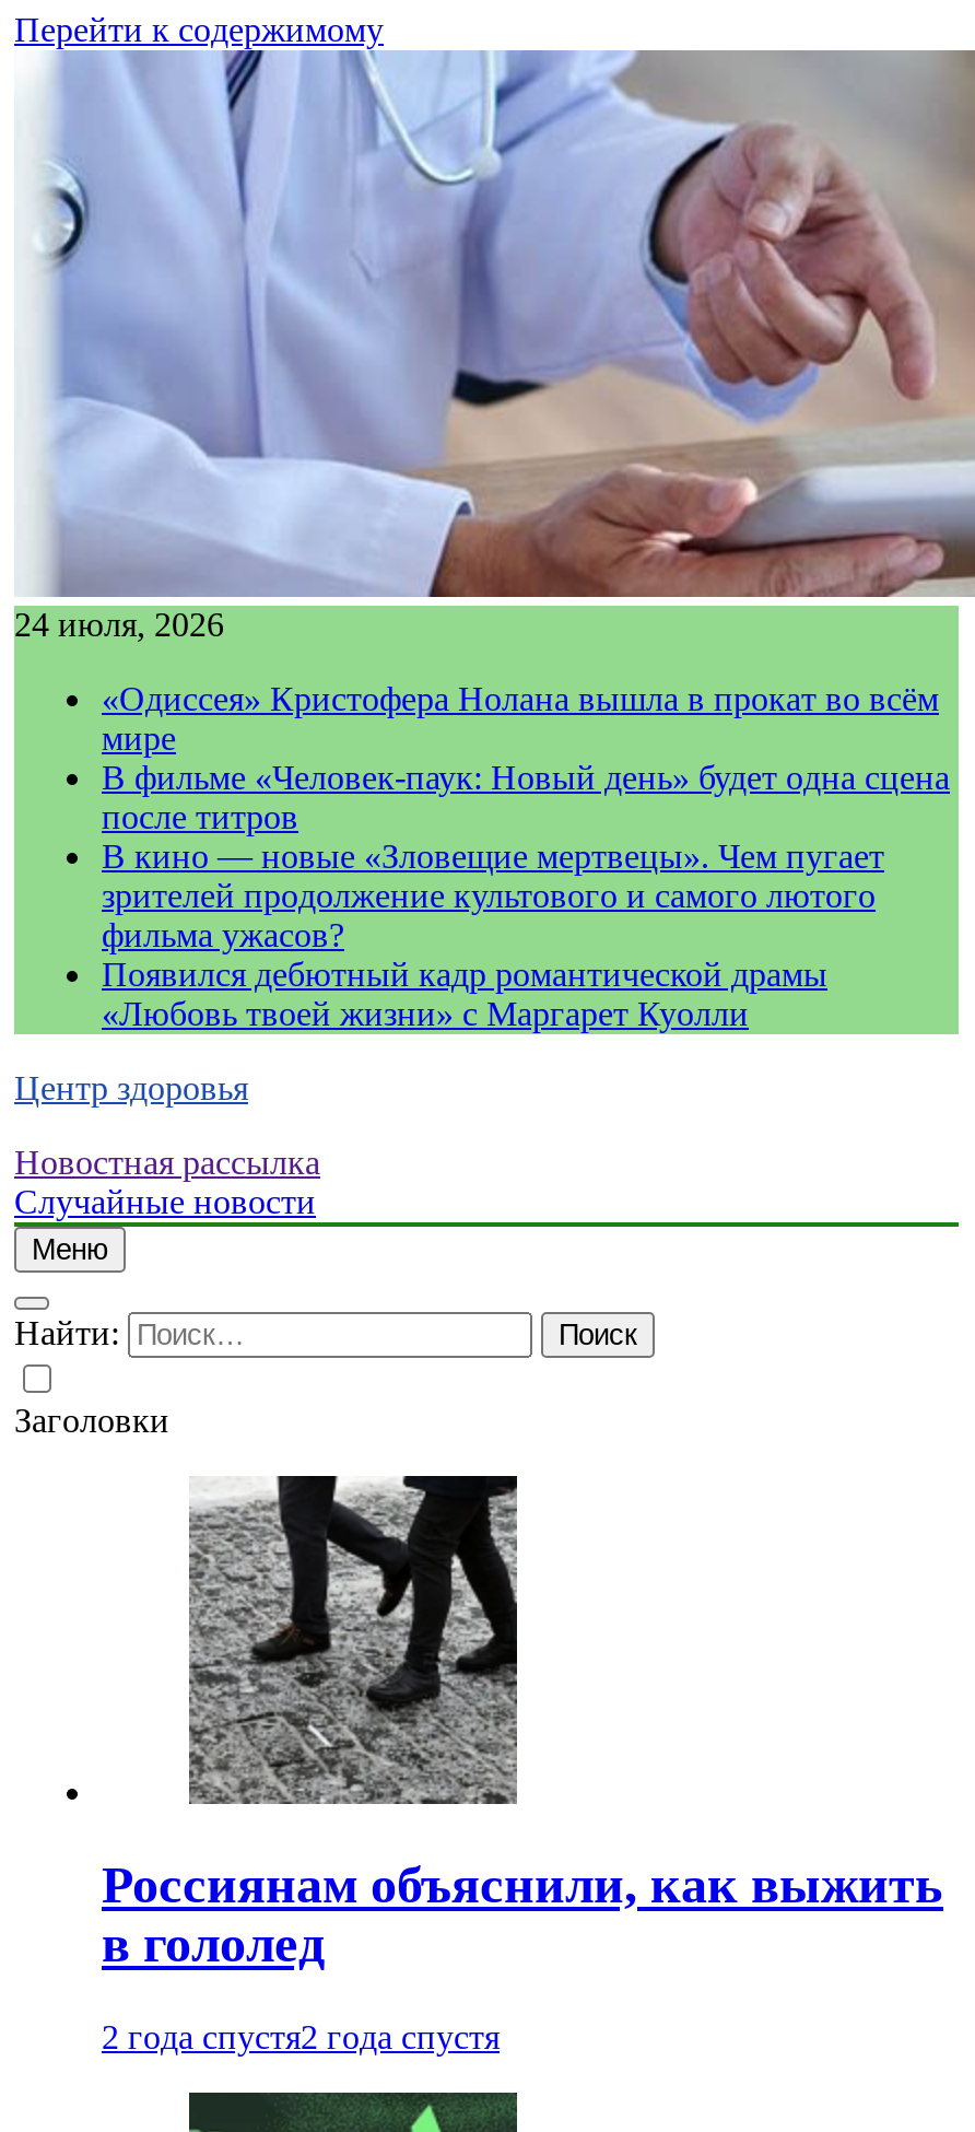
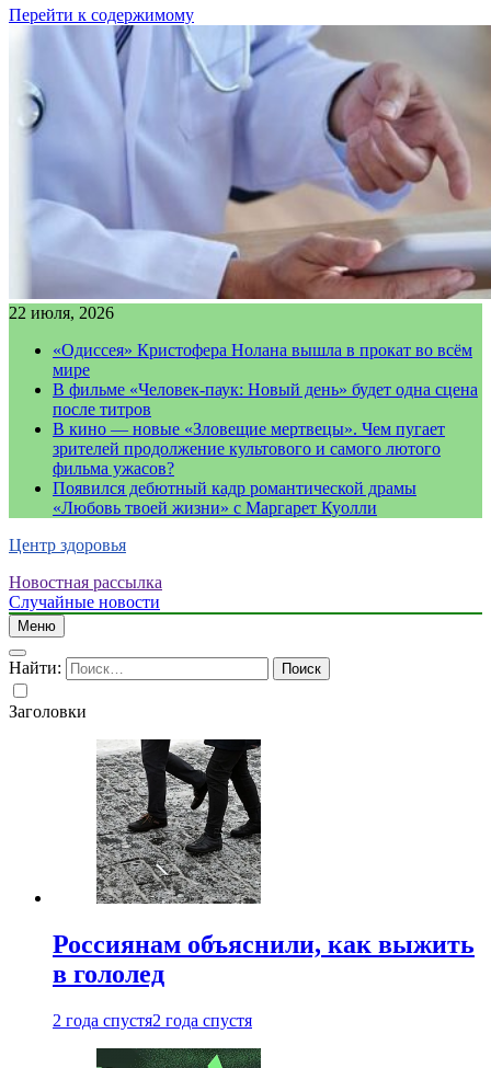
[14,606,224,643] 24 июля, 2026 -> [9,303,114,322] 22 июля, 2026

